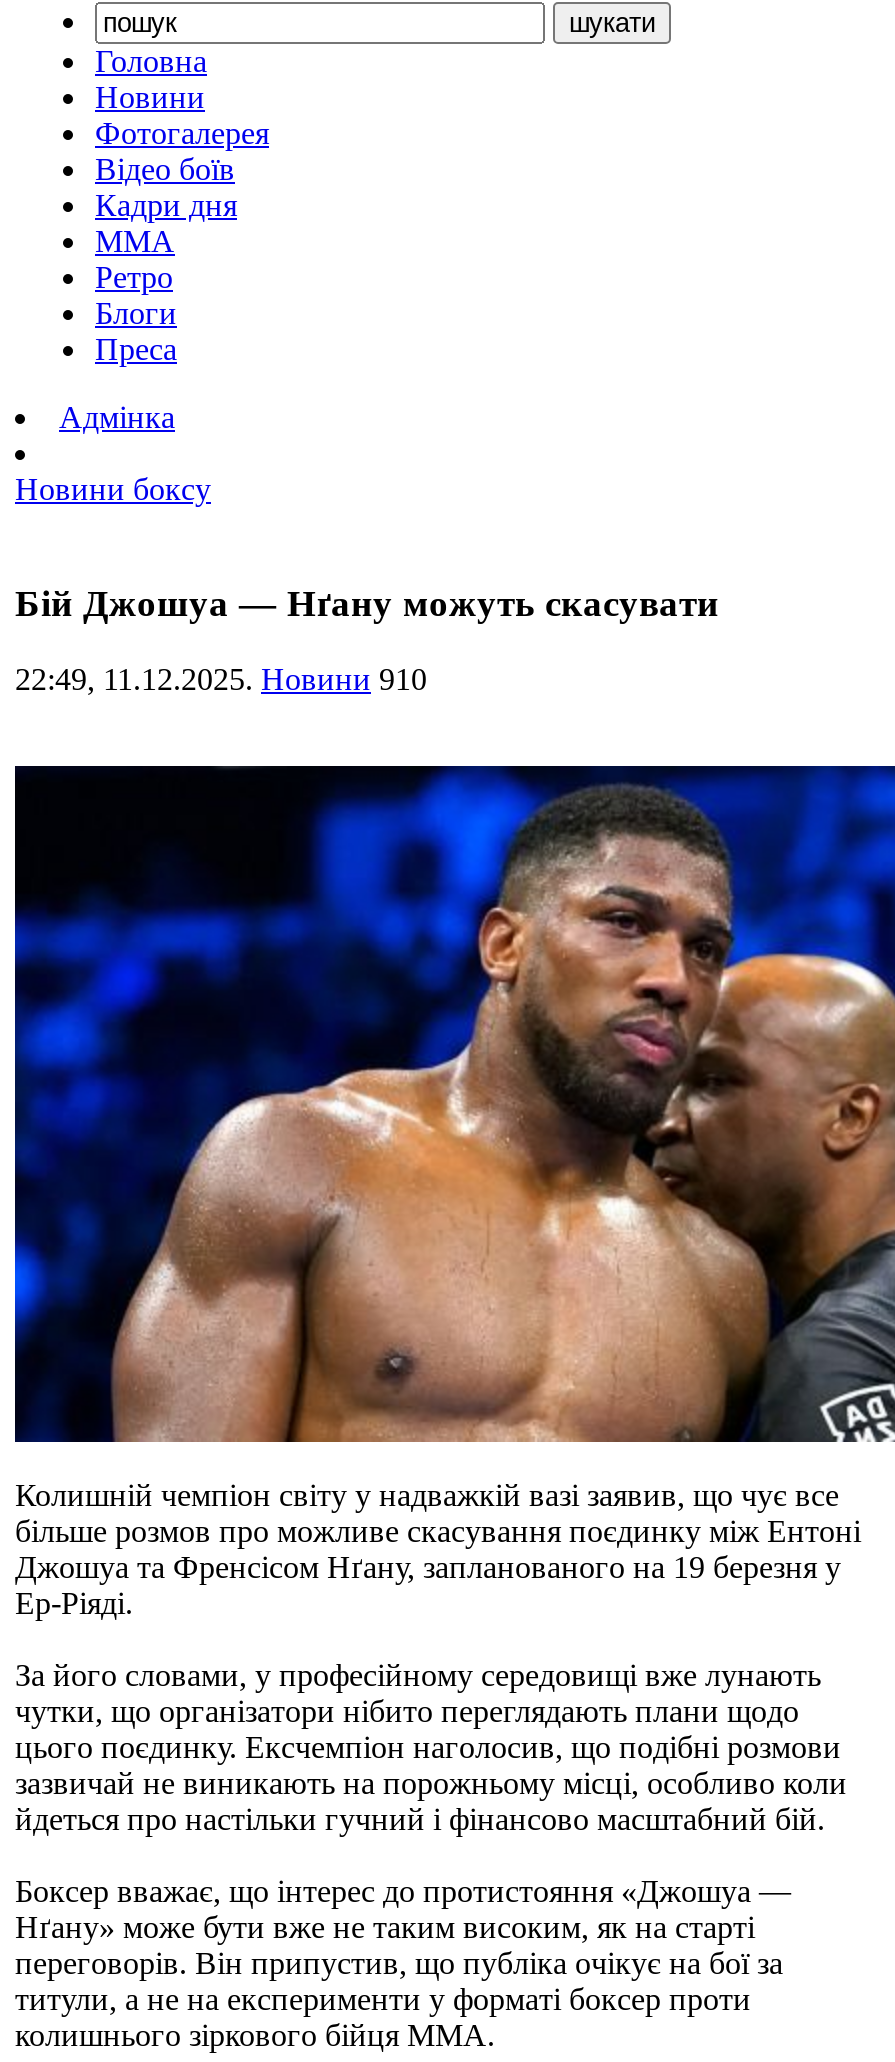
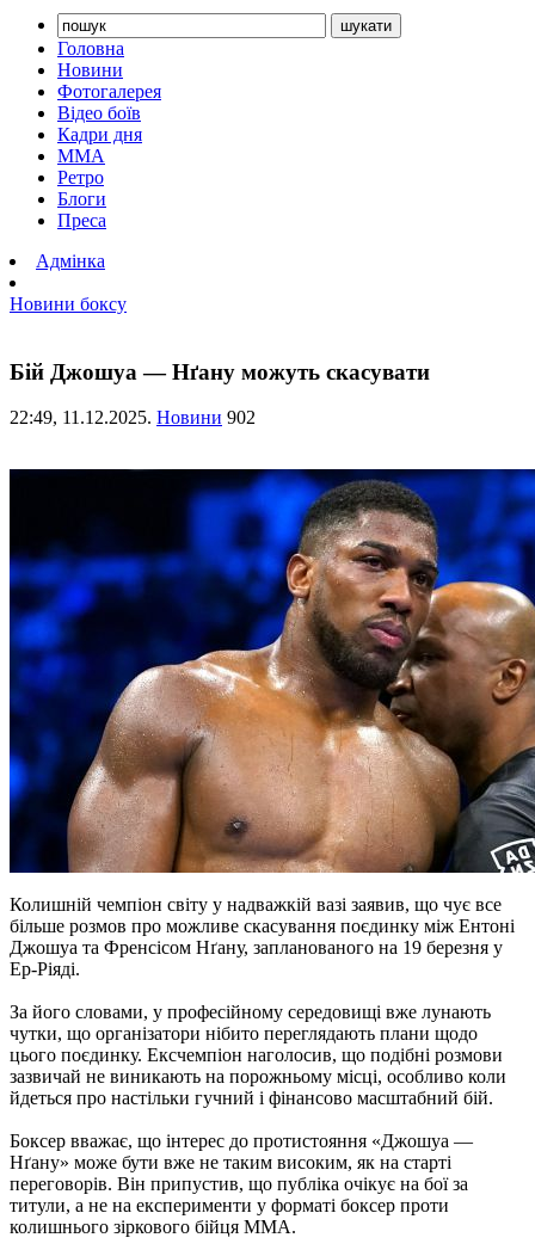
[15,663,427,697] 22:49, 11.12.2025. Новини 910 -> [10,408,256,428] 22:49, 11.12.2025. Новини 902

